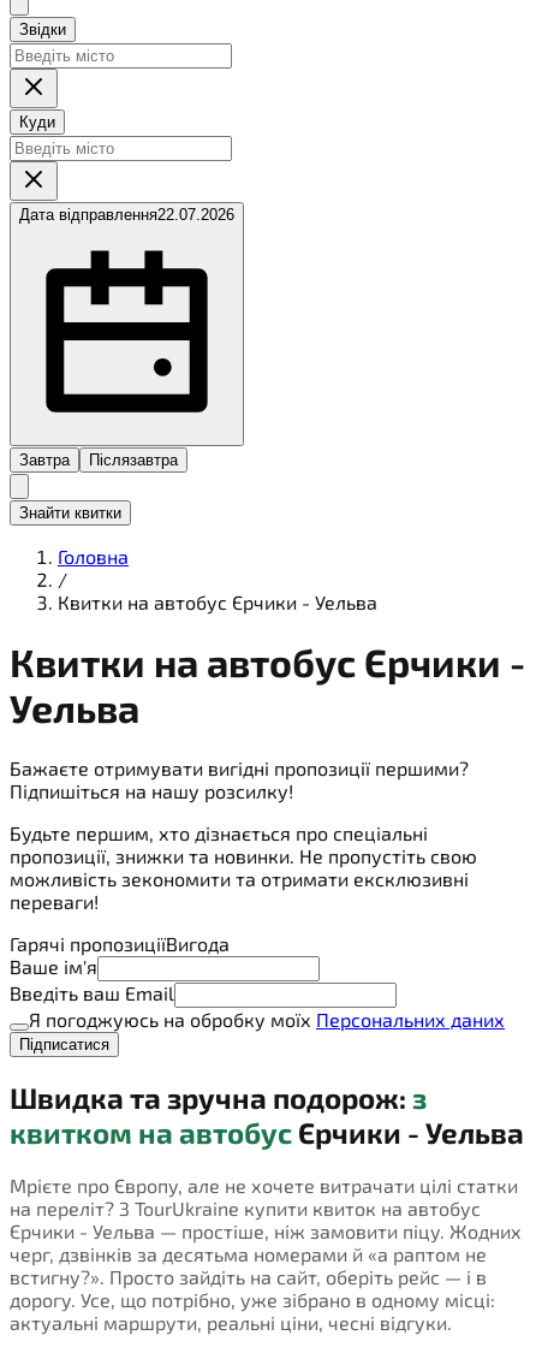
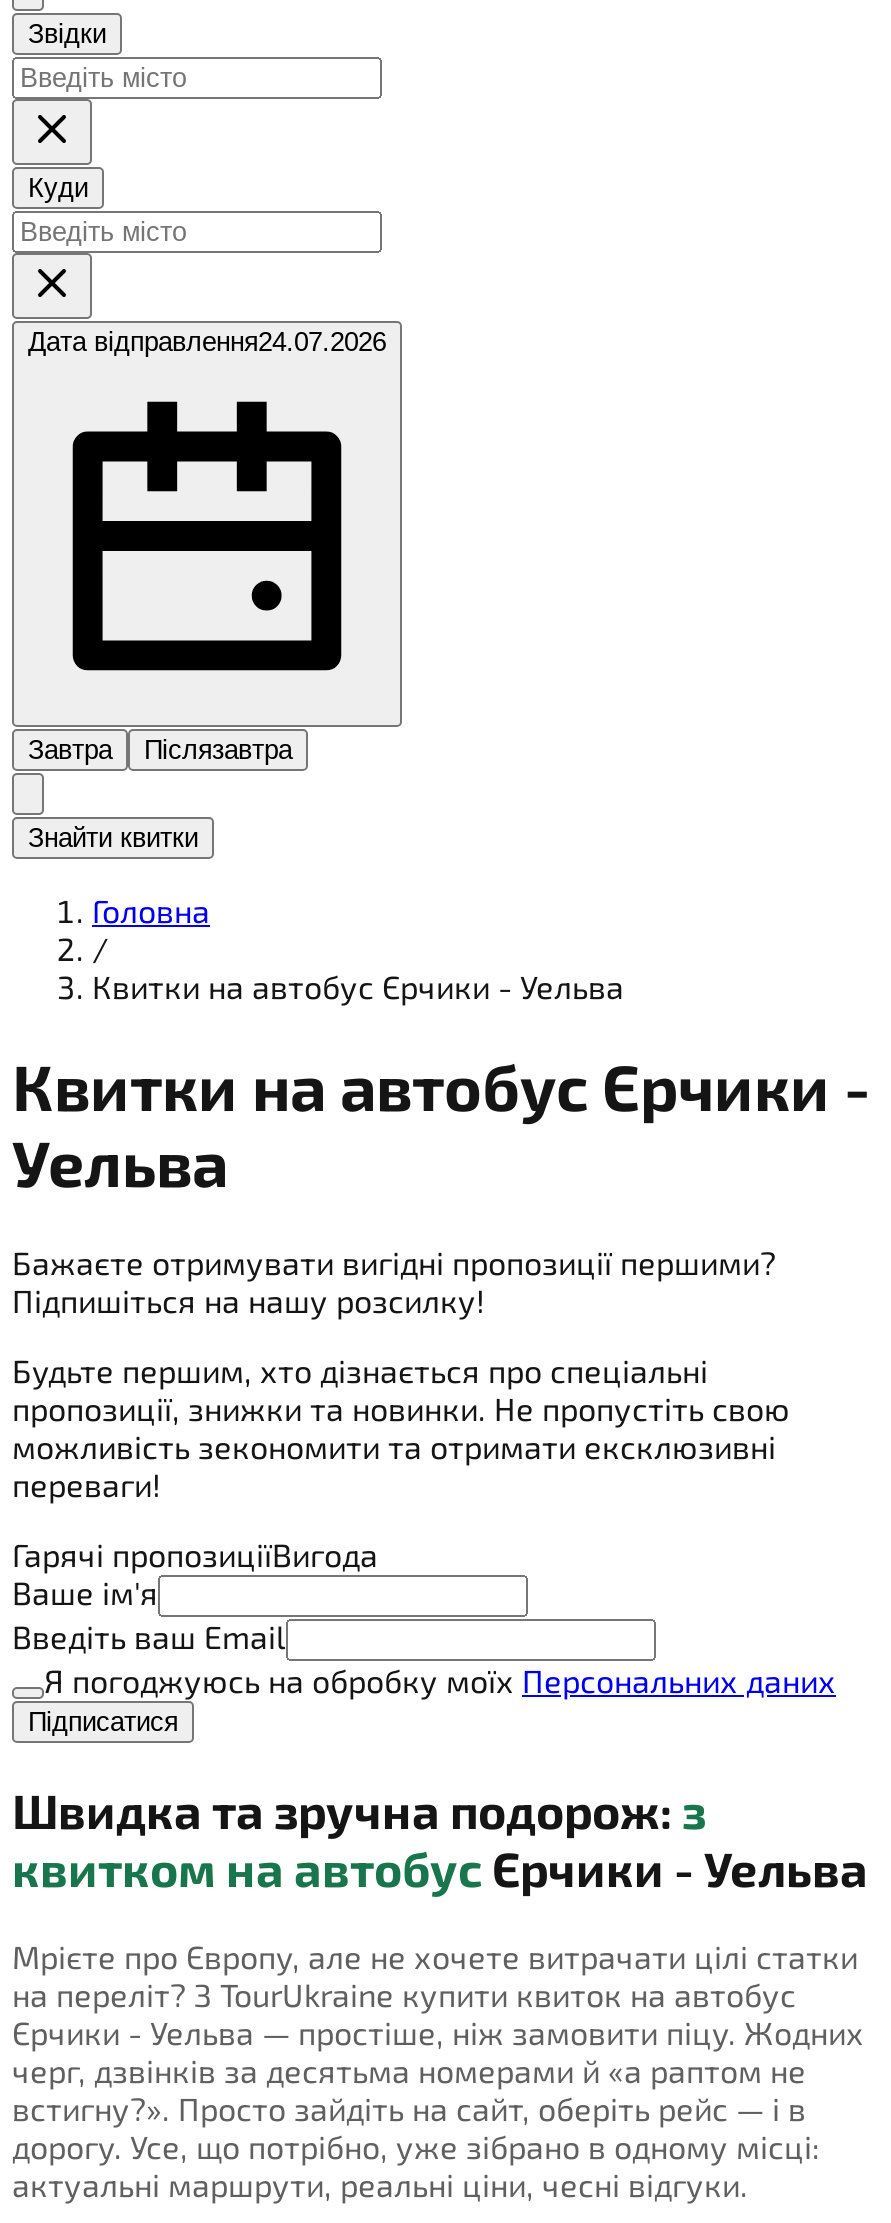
[19,205,234,223] Дата відправлення22.07.2026 -> [28,326,386,356] Дата відправлення24.07.2026

